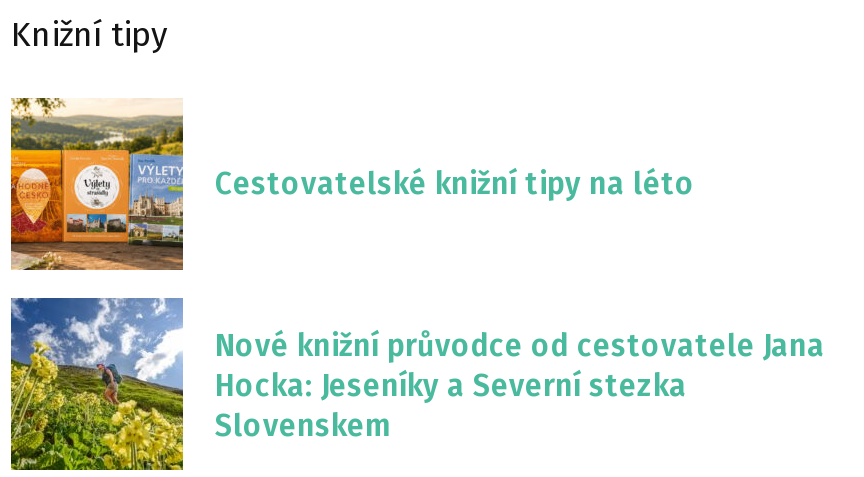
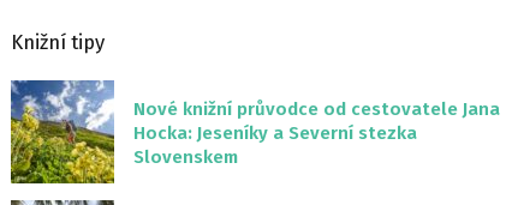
[9,96,695,272] [image] | Cestovatelské knižní tipy na léto -> none

